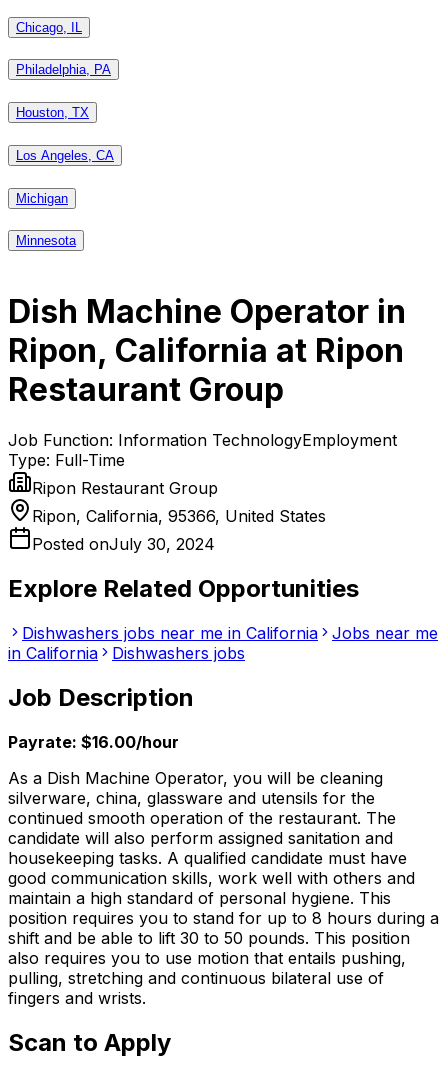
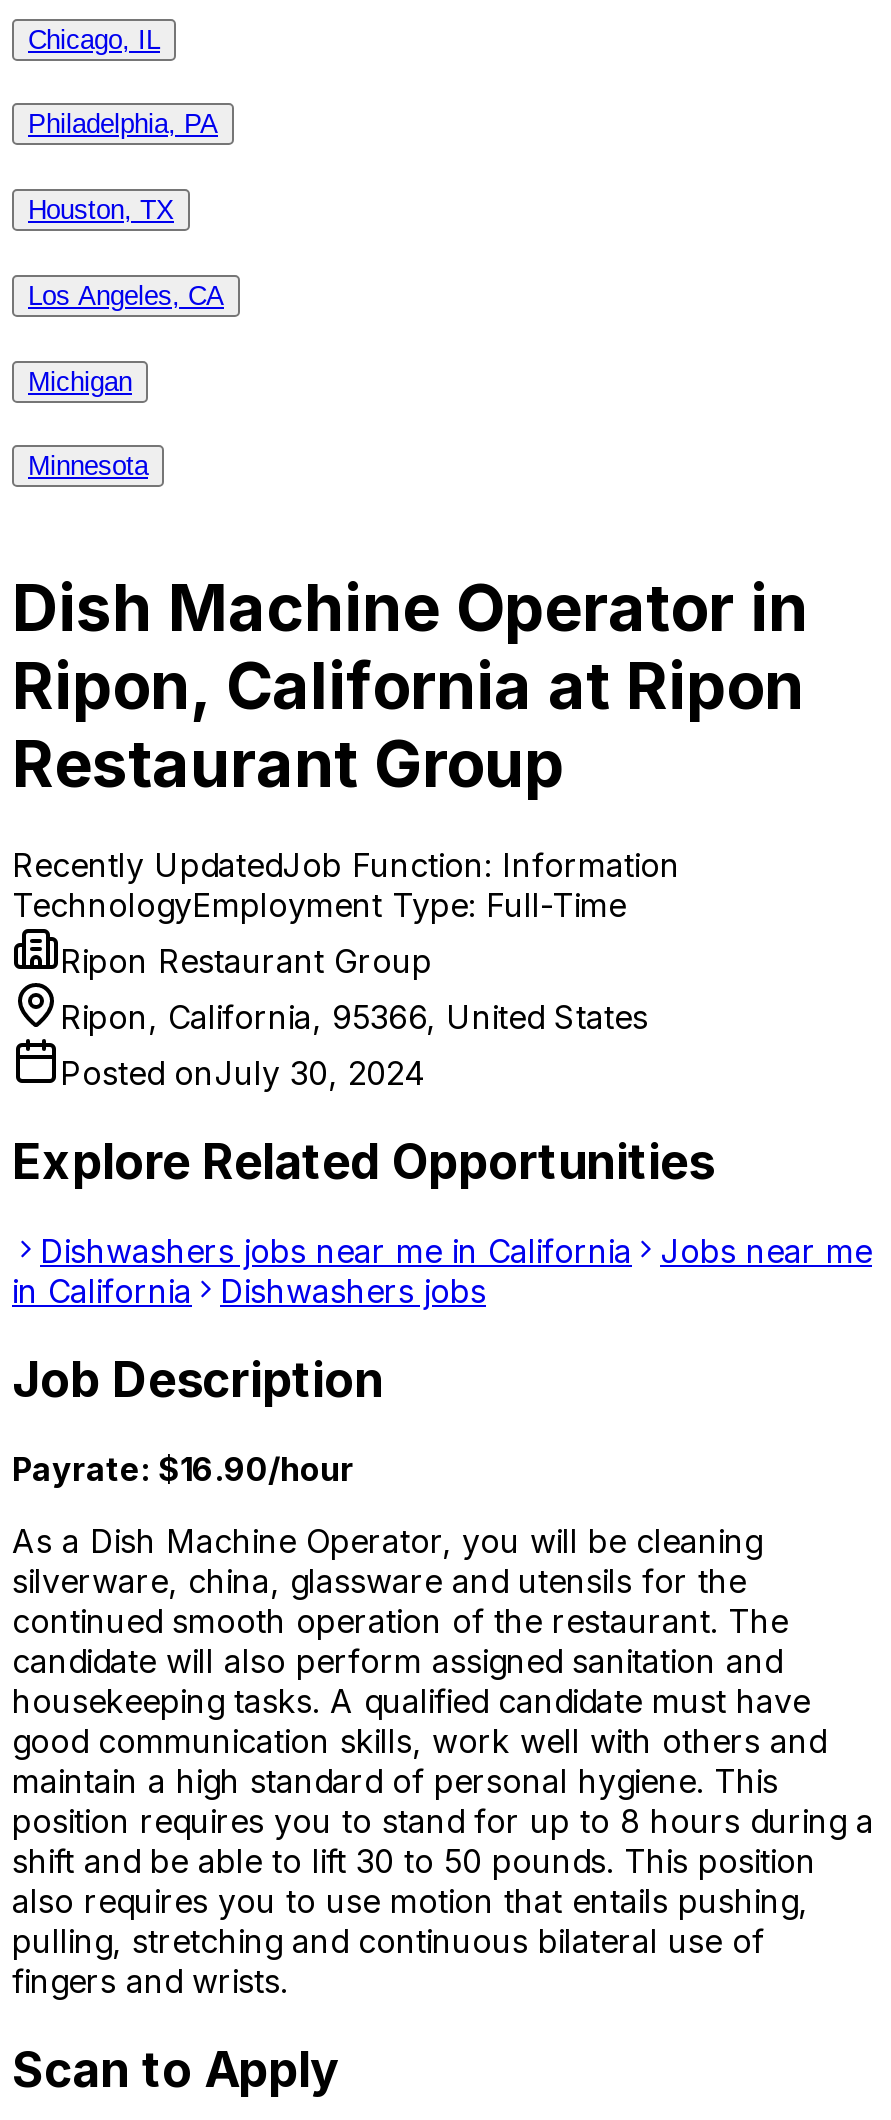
[8,430,397,470] Job Function: Information TechnologyEmployment | Type: Full-Time -> [12,845,680,925] Recently UpdatedJob Function: Information | TechnologyEmployment Type: Full-Time
[8,732,179,752] Payrate: $16.00/hour -> [12,1449,354,1489] Payrate: $16.90/hour

